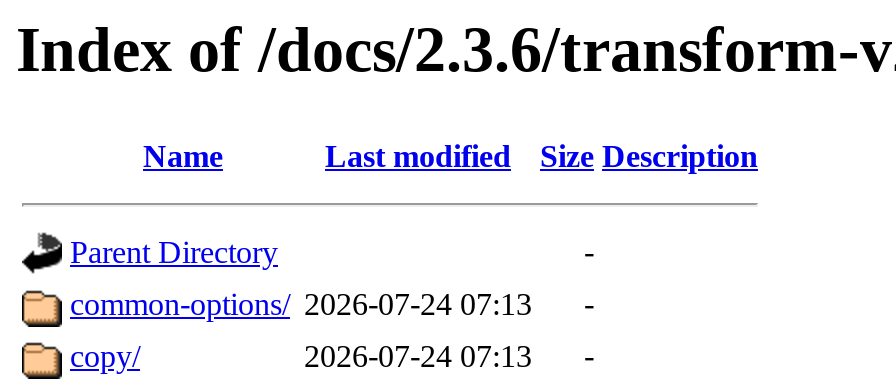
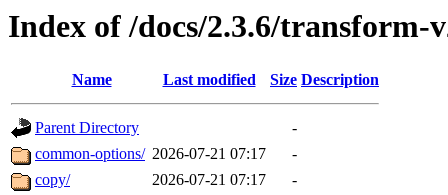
[70,288,532,322] common-options/ 2026-07-24 07:13 -> [35,145,266,162] common-options/ 2026-07-21 07:17
[304,340,532,374] 2026-07-24 07:13 -> [152,171,266,188] 2026-07-21 07:17

